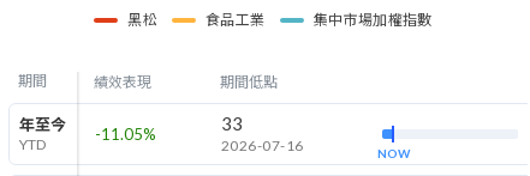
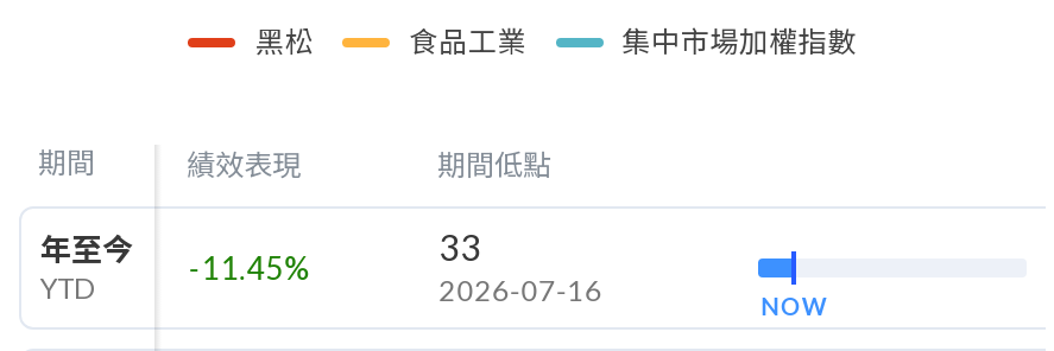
[19,114,156,143] 年至今 -11.05% -> [40,229,311,286] 年至今 -11.45%

